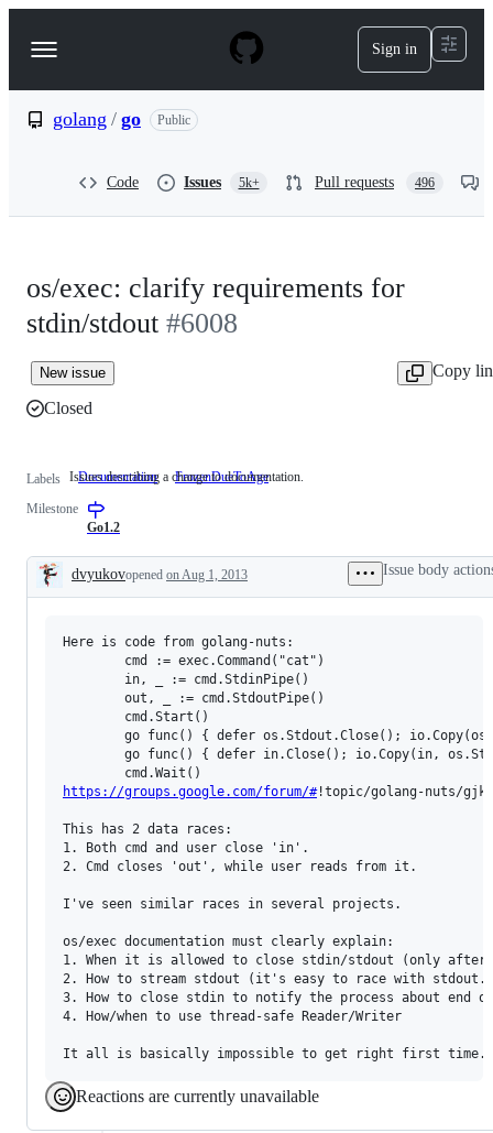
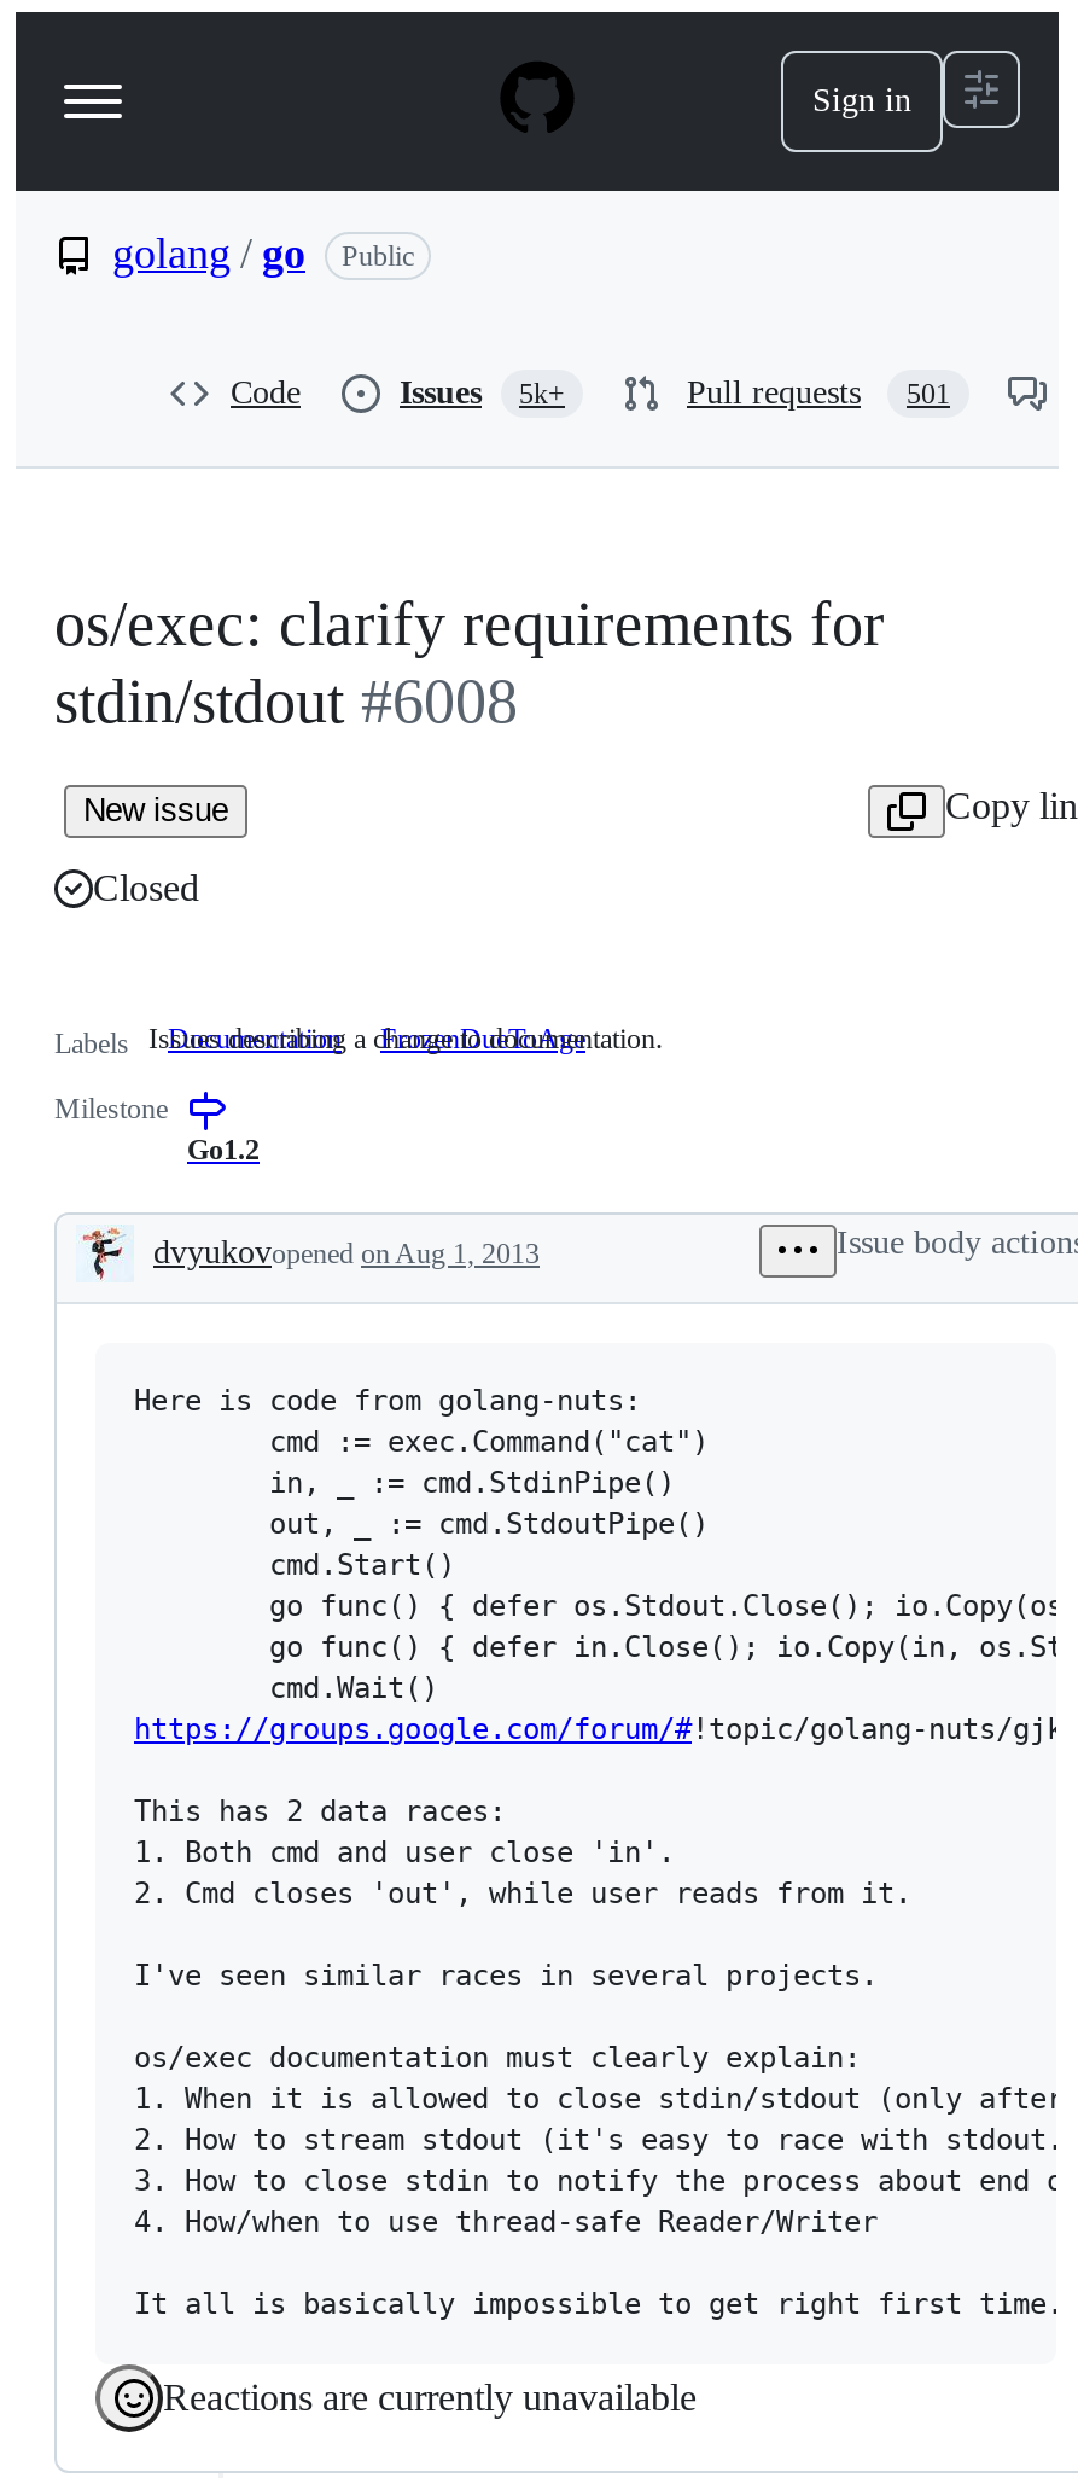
[315,174,435,190] Pull requests 496 -> [687,374,950,411] Pull requests 501

